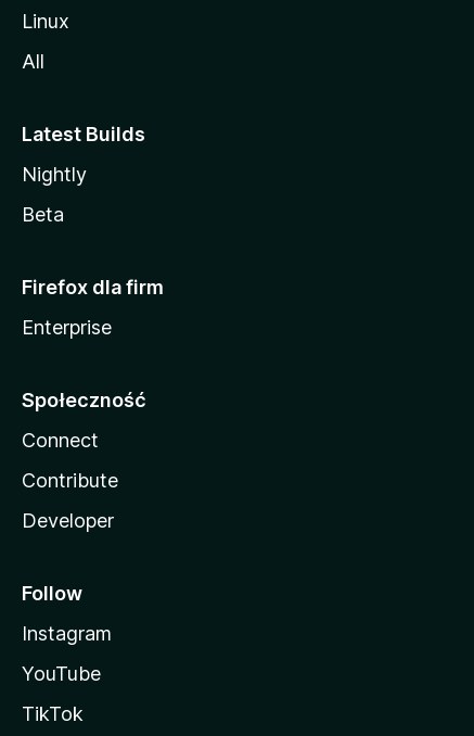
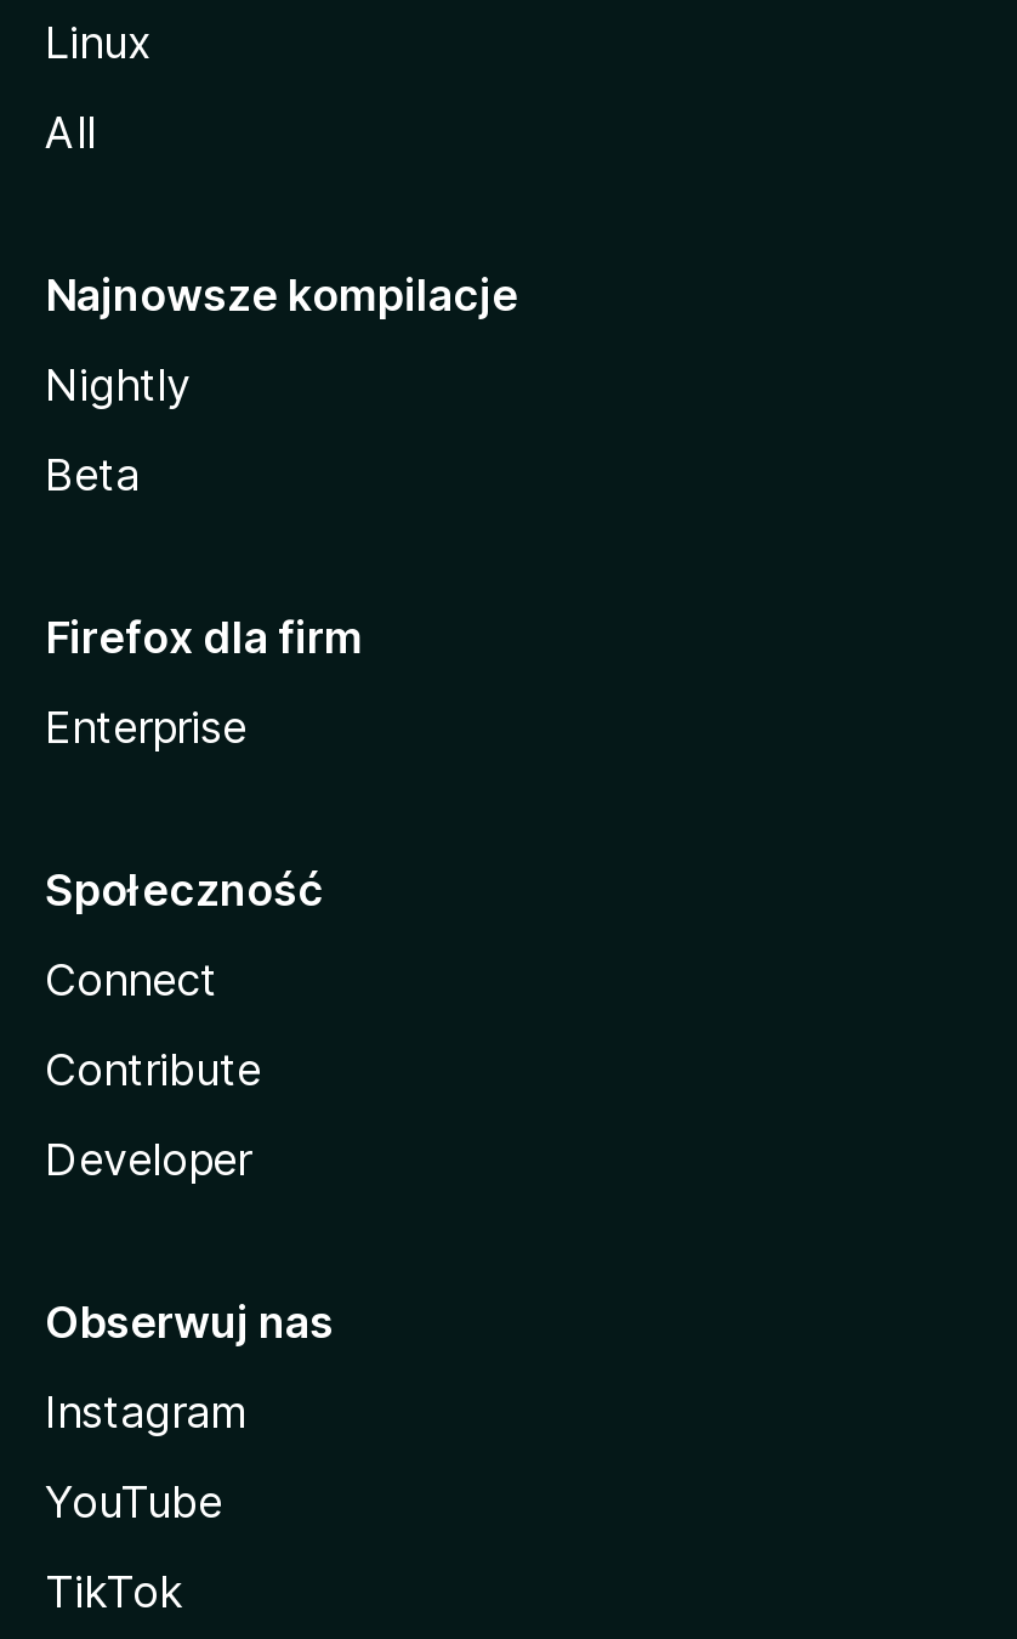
[22,123,145,145] Latest Builds -> [45,270,518,321] Najnowsze kompilacje
[22,582,82,605] Follow -> [45,1297,334,1348] Obserwuj nas

